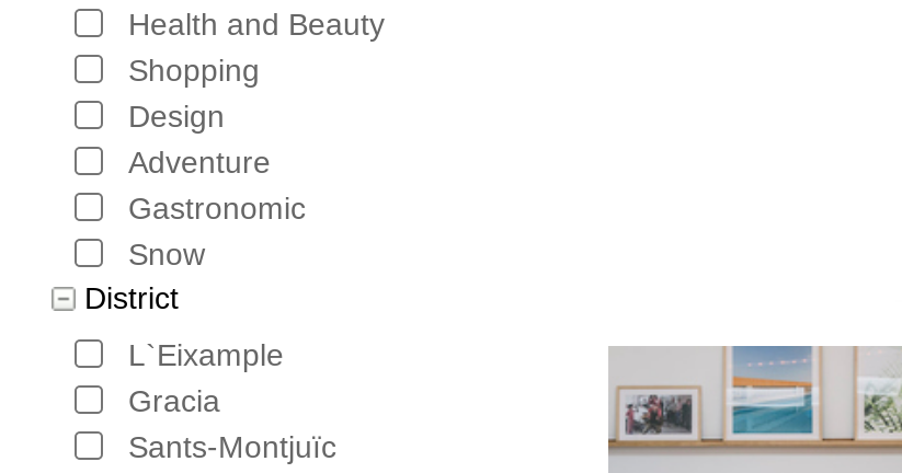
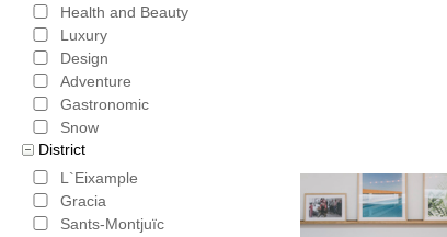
[128,53,260,88] Shopping -> [60,27,107,44] Luxury

